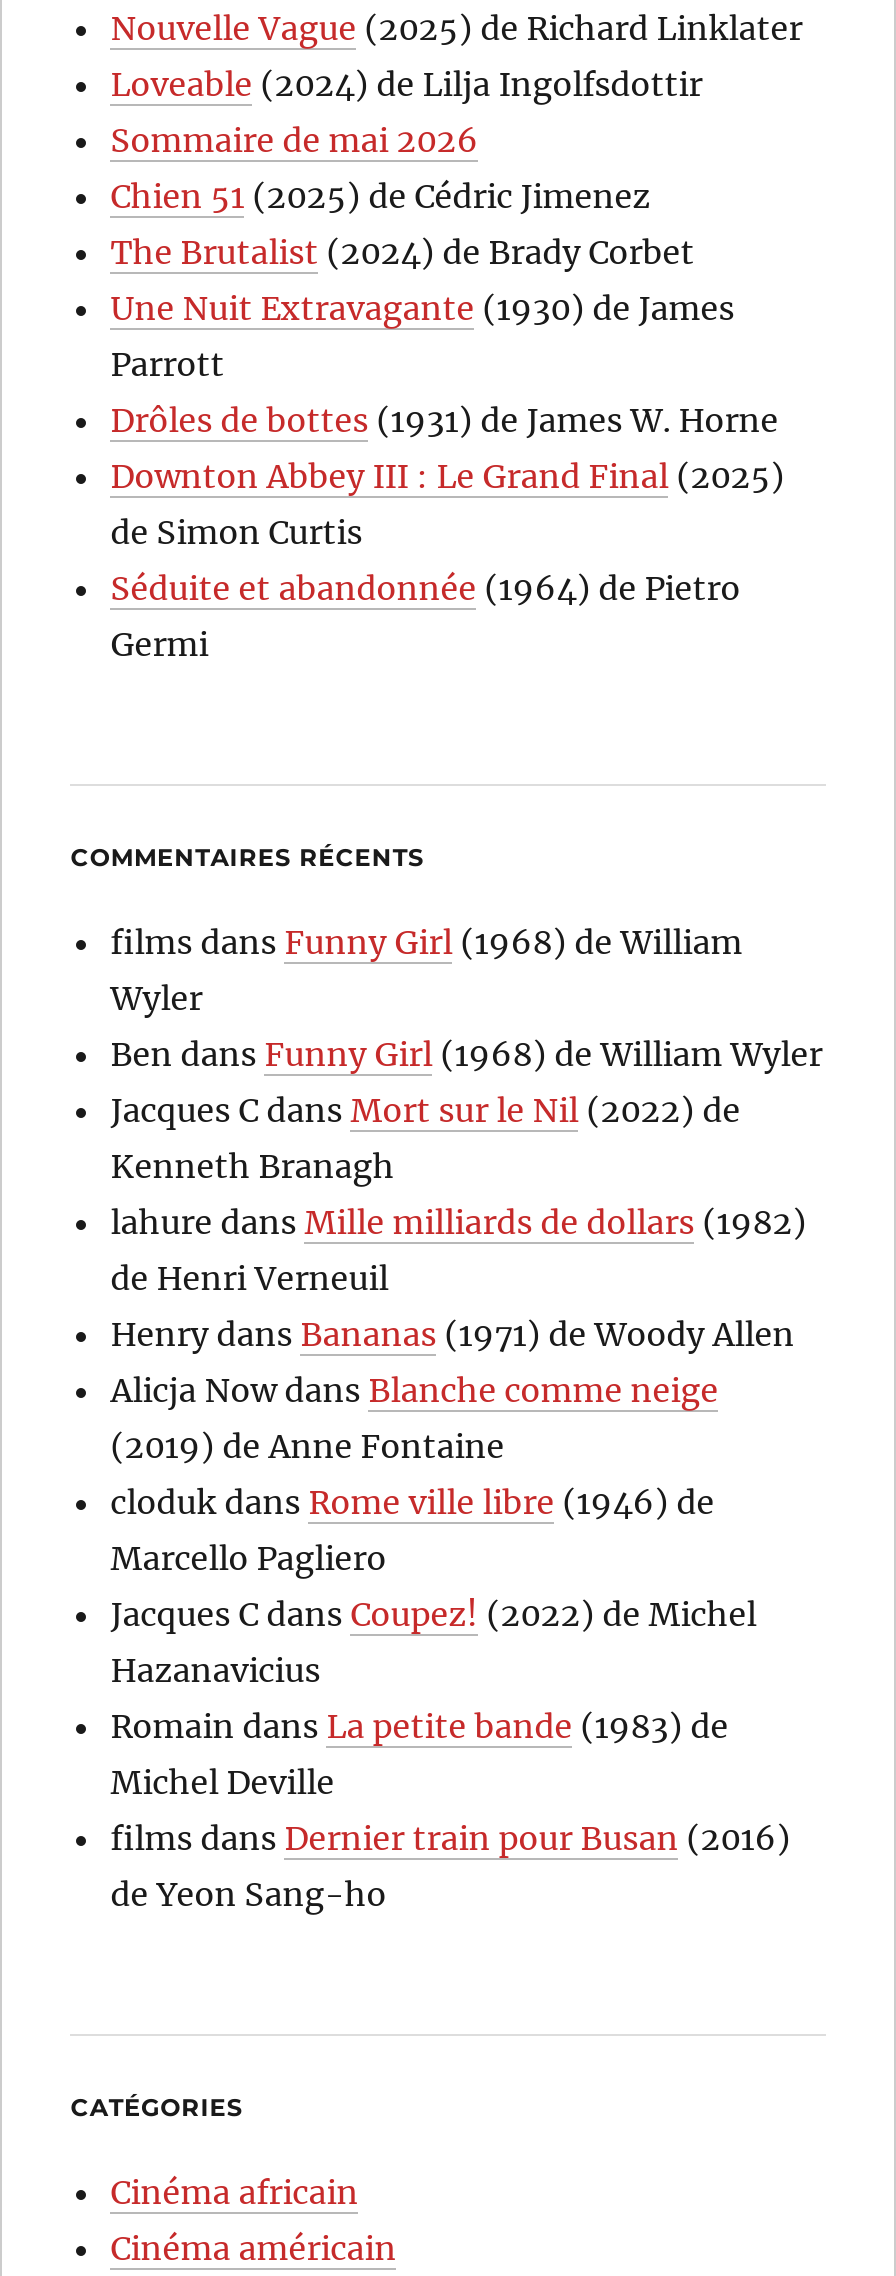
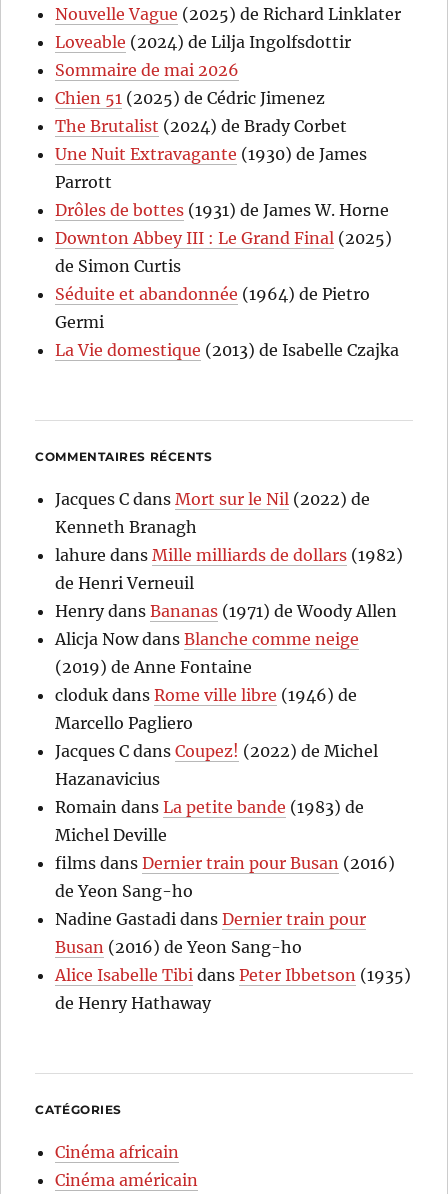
none -> [55,340,399,360] La Vie domestique (2013) de Isabelle Czajka
[111,921,823,1073] films dans Funny Girl (1968) de William | Wyler | Ben dans Funny Girl (1968) de William Wyler -> none
moved [111,1089,807,1913] -> [55,489,403,901]: Jacques C dans Mort sur le Nil (2022) de | Kenneth Branagh | lahure dans Mille milliards de dollars (1982) | ... | films dans Dernier train pour Busan (2016) | de Yeon Sang-ho
none -> [55,909,411,1013] Nadine Gastadi dans Dernier train pour | Busan (2016) de Yeon Sang-ho | Alice Isabelle Tibi dans Peter Ibbetson (1935) | de Henry Hathaway

